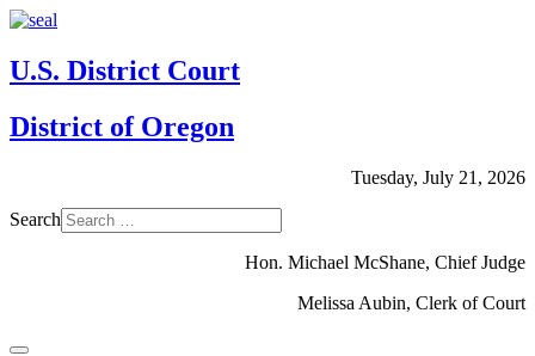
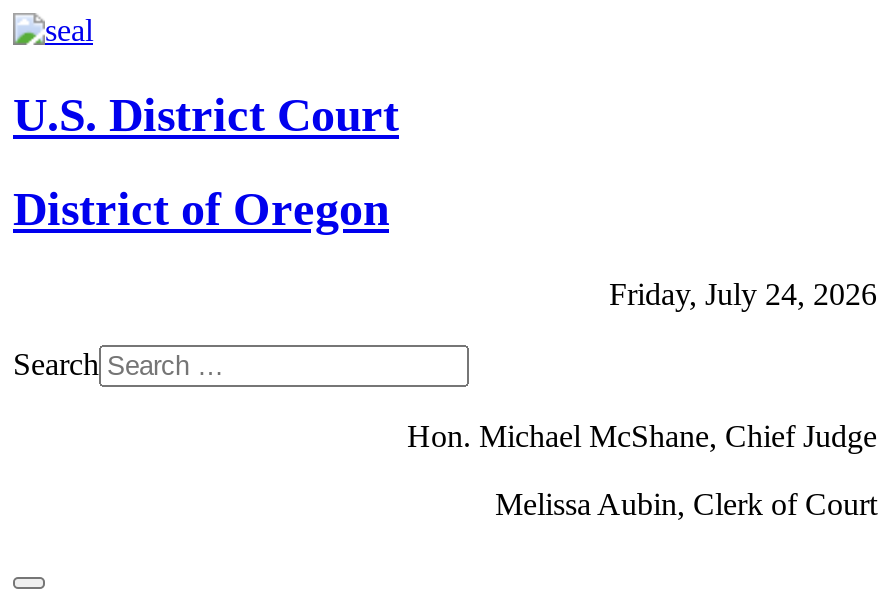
[351,167,525,187] Tuesday, July 21, 2026 -> [609,276,877,310] Friday, July 24, 2026

